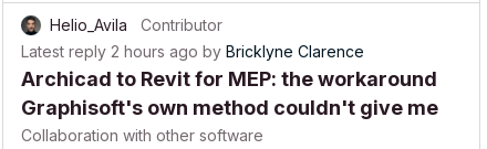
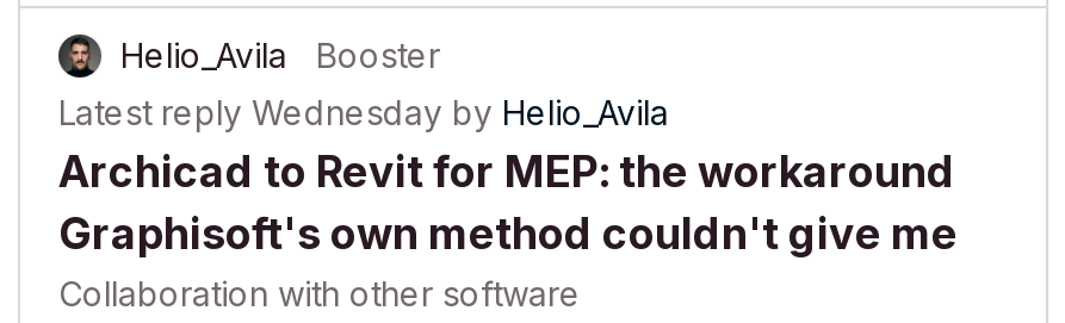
[21,15,364,60] Contributor | Latest reply 2 hours ago by Bricklyne Clarence -> [58,34,669,132] Booster | Latest reply Wednesday by Helio_Avila

